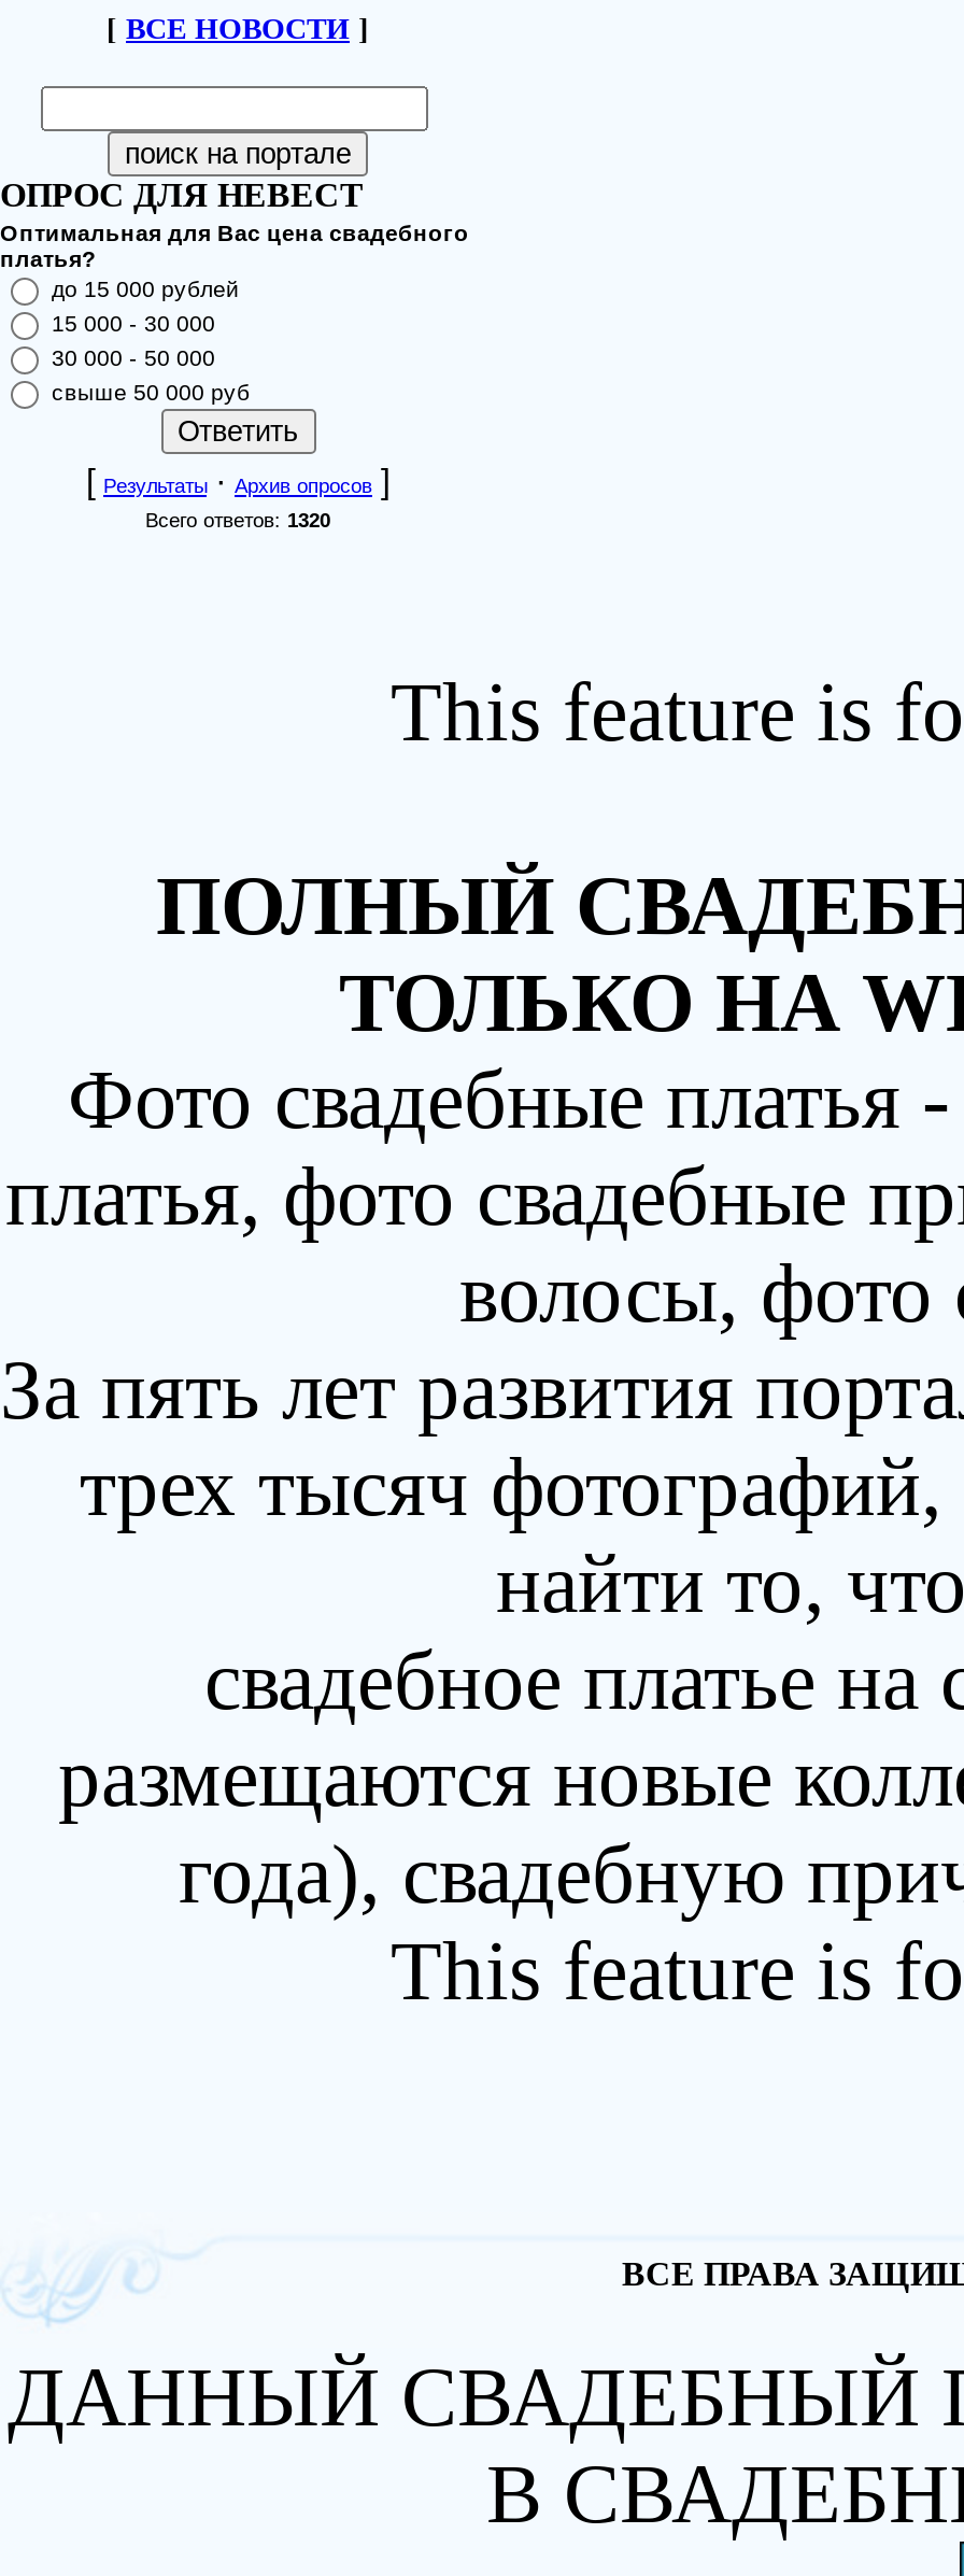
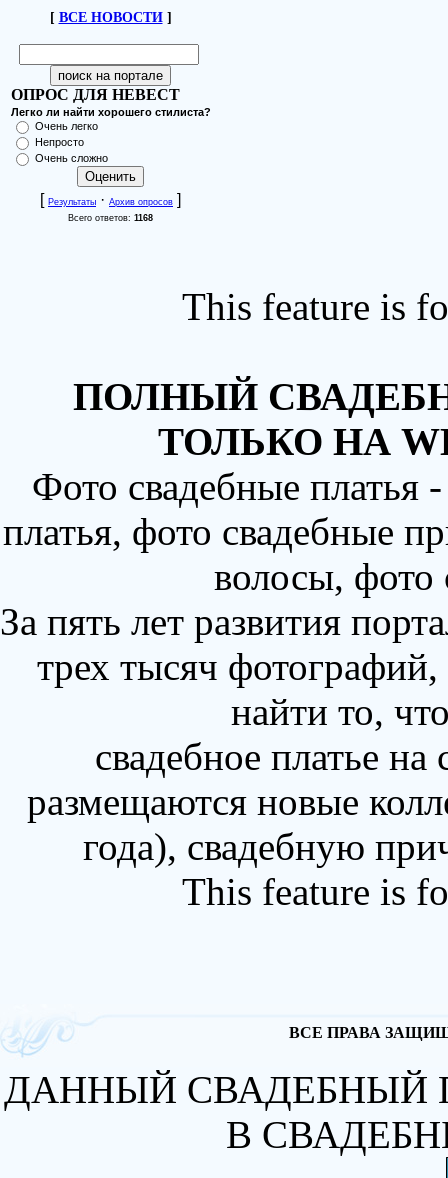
[0,220,469,405] Оптимальная для Вас цена свадебного | платья? | до 15 000 рублей | 15 000 - 30 000 | 30 000 - 50 000 | свыше 50 000 руб -> [10,106,210,164] Легко ли найти хорошего стилиста? | Очень легко | Непросто | Очень сложно
[145,510,330,532] Всего ответов: 1320 -> [68,213,153,223] Всего ответов: 1168

